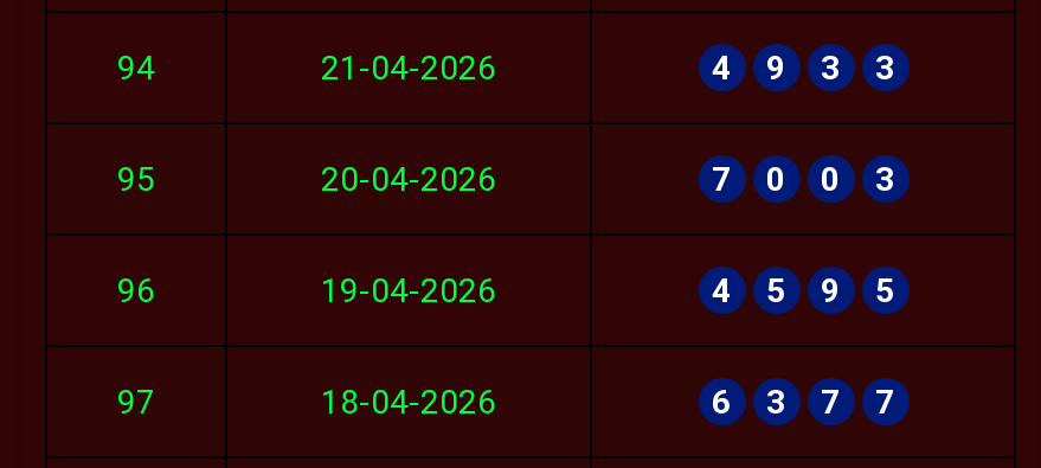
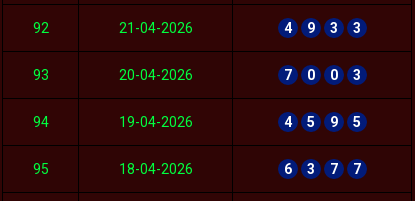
[117,49,155,86] 94 -> [32,20,48,36] 92
[117,160,155,198] 95 -> [32,67,48,83] 93
[117,271,155,309] 96 -> [32,114,48,130] 94
[117,383,155,421] 97 -> [32,161,48,177] 95

